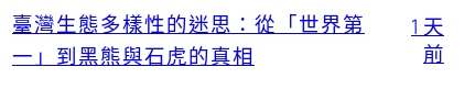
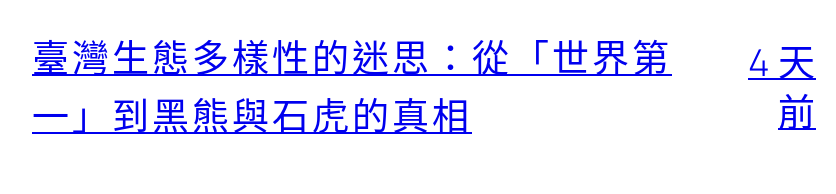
[12,11,444,41] 臺灣生態多樣性的迷思：從「世界第 1 天 -> [32,35,816,89] 臺灣生態多樣性的迷思：從「世界第 4 天

